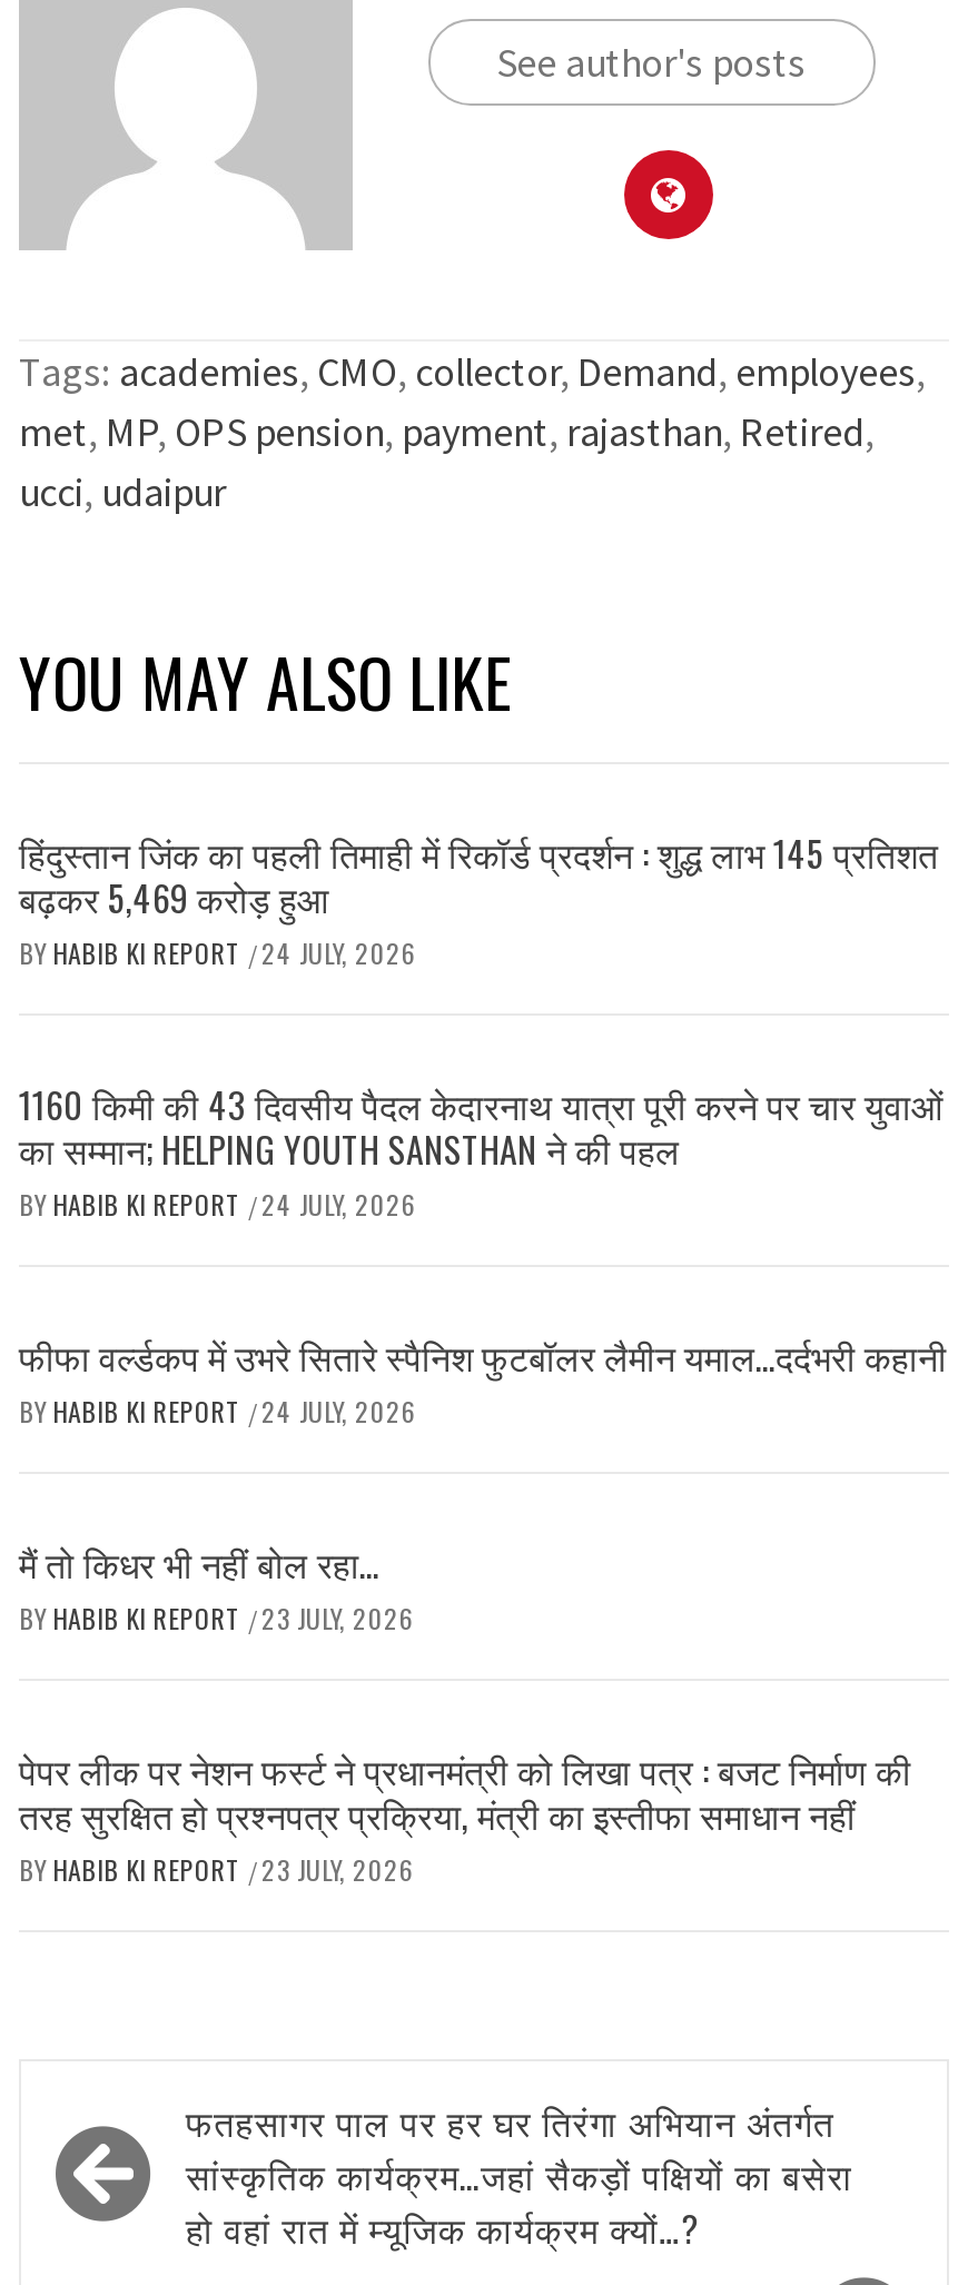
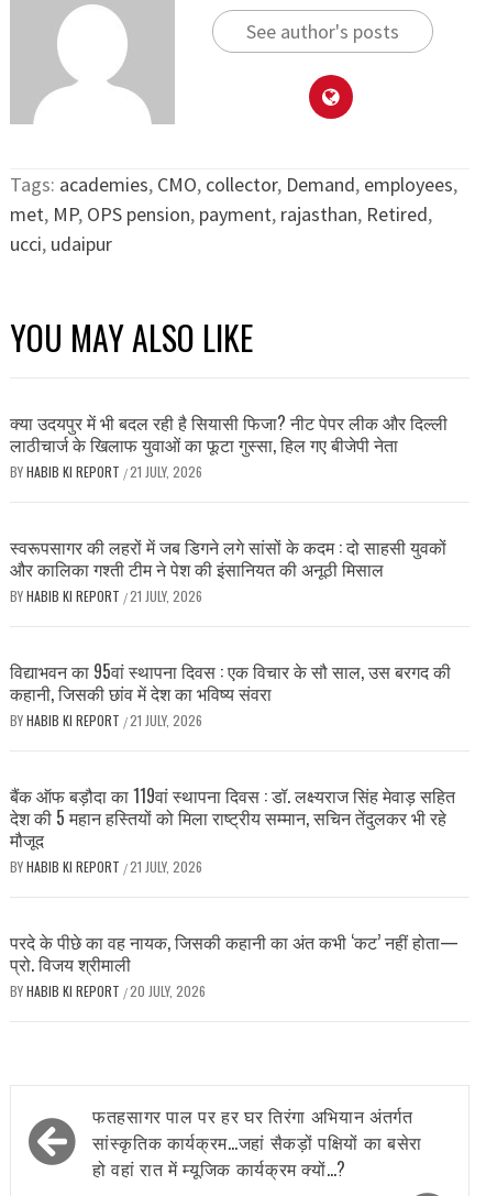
[19,827,938,971] हिंदुस्तान जिंक का पहली तिमाही में रिकॉर्ड प्रदर्शन : शुद्ध लाभ 145 प्रतिशत | बढ़कर 5,469 करोड़ हुआ | BY HABIB KI REPORT / 24 JULY, 2026 -> [10,409,448,480] क्या उदयपुर में भी बदल रही है सियासी फिजा? नीट पेपर लीक और दिल्ली | लाठीचार्ज के खिलाफ युवाओं का फूटा गुस्सा, हिल गए बीजेपी नेता | BY HABIB KI REPORT / 21 JULY, 2026
[19,1078,942,1223] 1160 किमी की 43 दिवसीय पैदल केदारनाथ यात्रा पूरी करने पर चार युवाओं | का सम्मान; HELPING YOUTH SANSTHAN ने की पहल | BY HABIB KI REPORT / 24 JULY, 2026 -> [10,533,446,605] स्वरूपसागर की लहरों में जब डिगने लगे सांसों के कदम : दो साहसी युवकों | और कालिका गश्ती टीम ने पेश की इंसानियत की अनूठी मिसाल | BY HABIB KI REPORT / 21 JULY, 2026
[19,1329,947,1430] फीफा वर्ल्डकप में उभरे सितारे स्पैनिश फुटबॉलर लैमीन यमाल…दर्दभरी कहानी | BY HABIB KI REPORT / 24 JULY, 2026 -> [10,657,451,729] विद्याभवन का 95वां स्थापना दिवस : एक विचार के सौ साल, उस बरगद की | कहानी, जिसकी छांव में देश का भविष्य संवरा | BY HABIB KI REPORT / 21 JULY, 2026
[19,1536,413,1636] मैं तो किधर भी नहीं बोल रहा… | BY HABIB KI REPORT / 23 JULY, 2026 -> [10,782,455,875] बैंक ऑफ बड़ौदा का 119वां स्थापना दिवस : डॉ. लक्ष्यराज सिंह मेवाड़ सहित | देश की 5 महान हस्तियों को मिला राष्ट्रीय सम्मान, सचिन तेंदुलकर भी रहे | मौजूद | BY HABIB KI REPORT / 21 JULY, 2026
[19,1743,911,1888] पेपर लीक पर नेशन फर्स्ट ने प्रधानमंत्री को लिखा पत्र : बजट निर्माण की | तरह सुरक्षित हो प्रश्नपत्र प्रक्रिया, मंत्री का इस्तीफा समाधान नहीं | BY HABIB KI REPORT / 23 JULY, 2026 -> [10,928,459,1000] परदे के पीछे का वह नायक, जिसकी कहानी का अंत कभी ‘कट’ नहीं होता— | प्रो. विजय श्रीमाली | BY HABIB KI REPORT / 20 JULY, 2026

